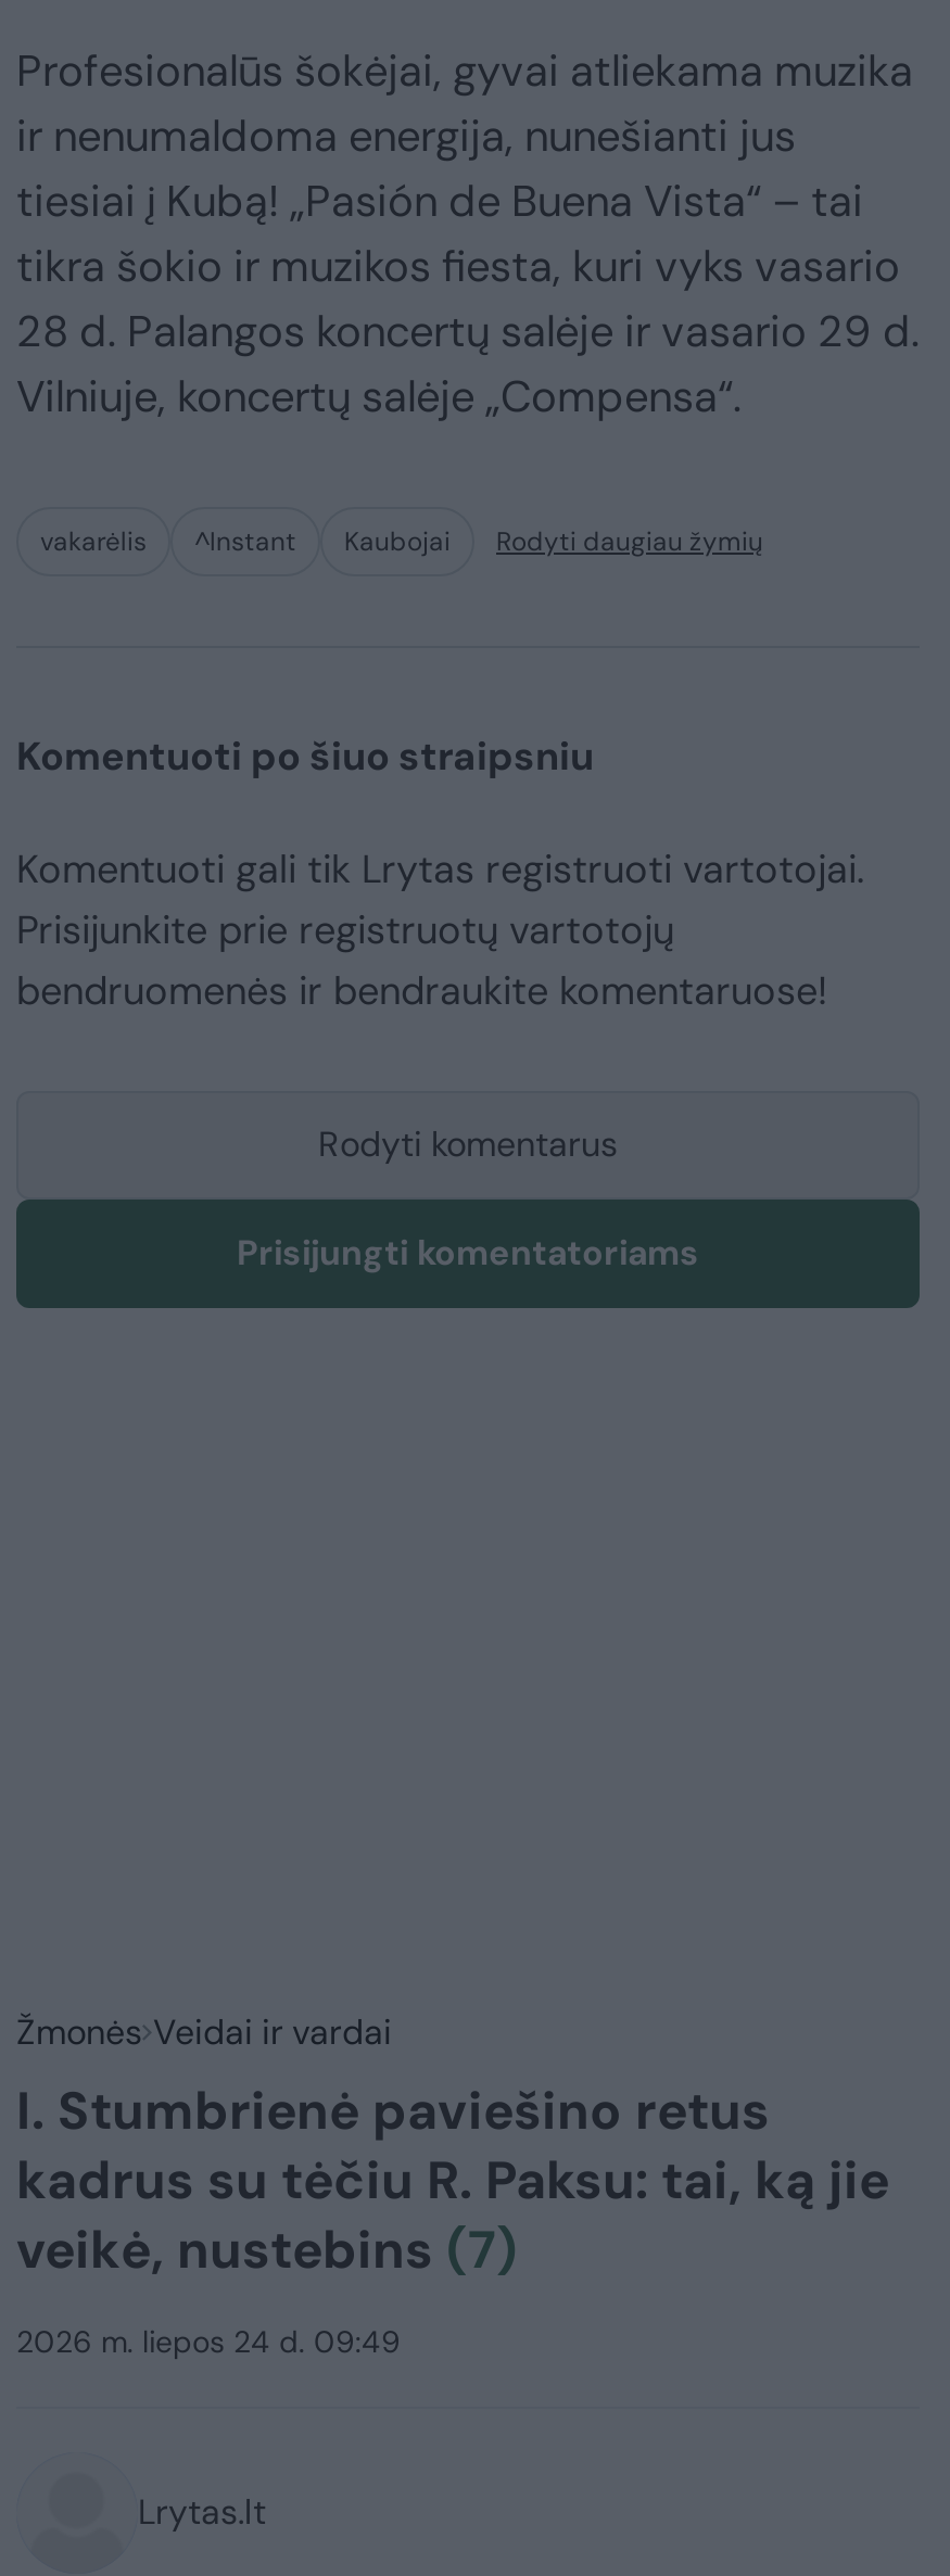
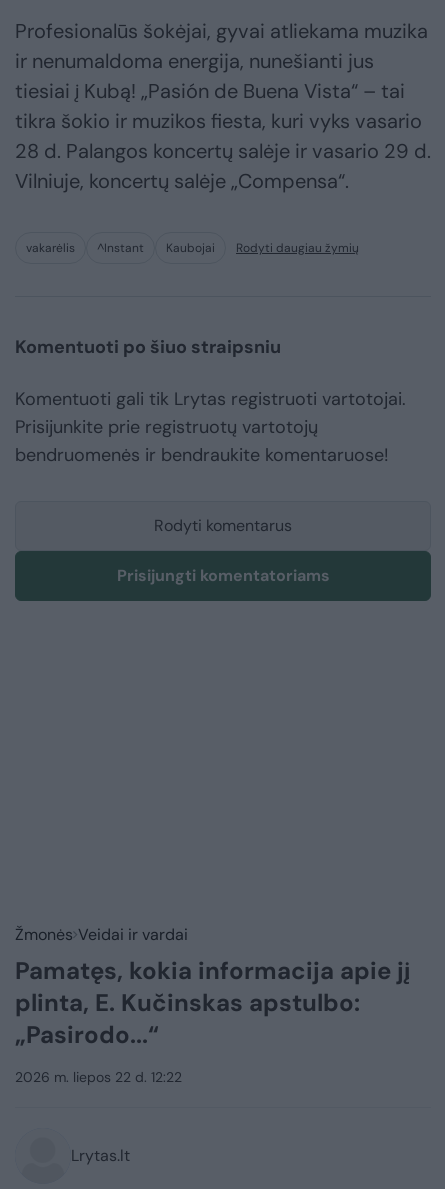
[16,2077,889,2284] I. Stumbrienė paviešino retus | kadrus su tėčiu R. Paksu: tai, ką jie | veikė, nustebins (7) -> [15,955,410,1050] Pamatęs, kokia informacija apie jį | plinta, E. Kučinskas apstulbo: | „Pasirodo...“
[16,2323,401,2362] 2026 m. liepos 24 d. 09:49 -> [15,1068,182,1086] 2026 m. liepos 22 d. 12:22

